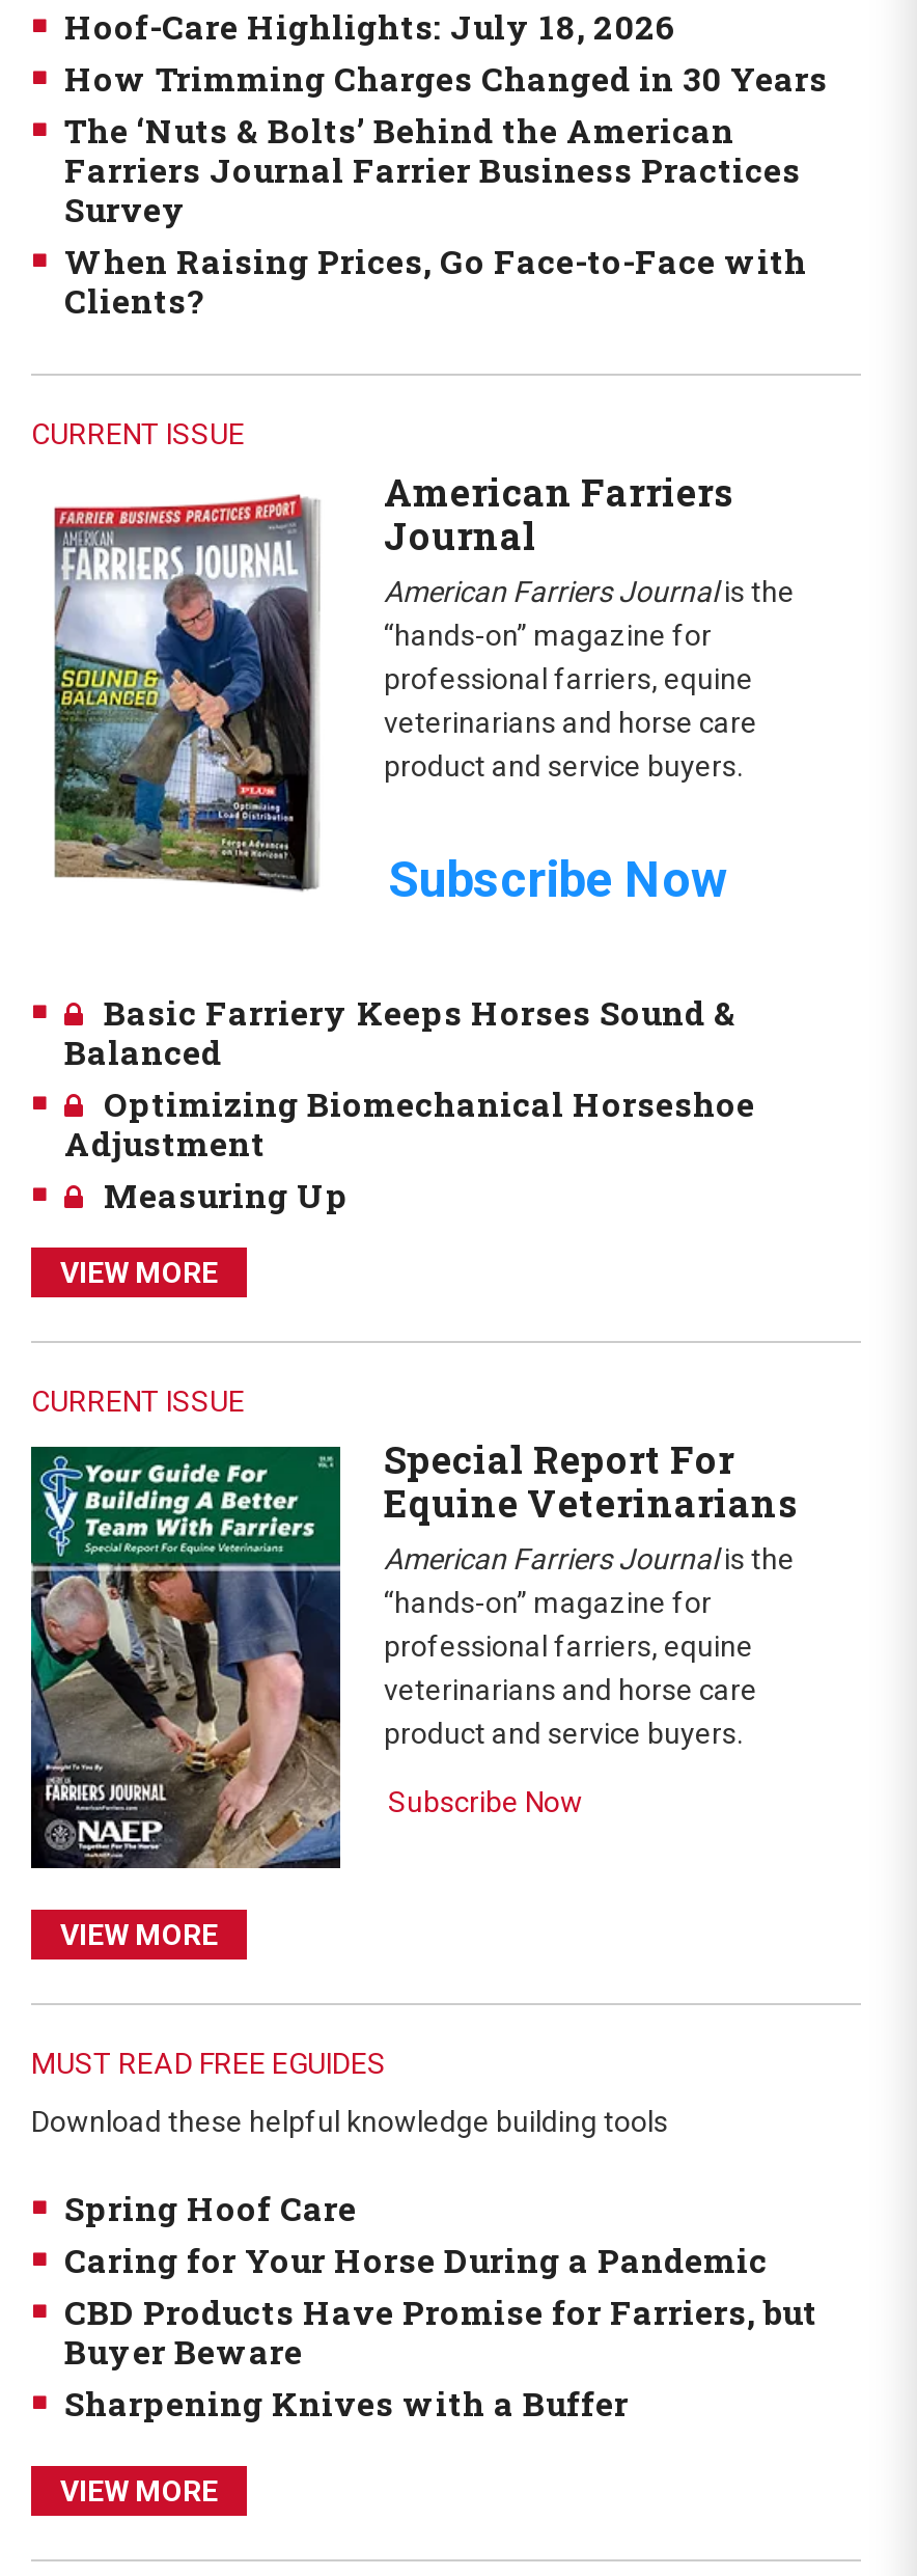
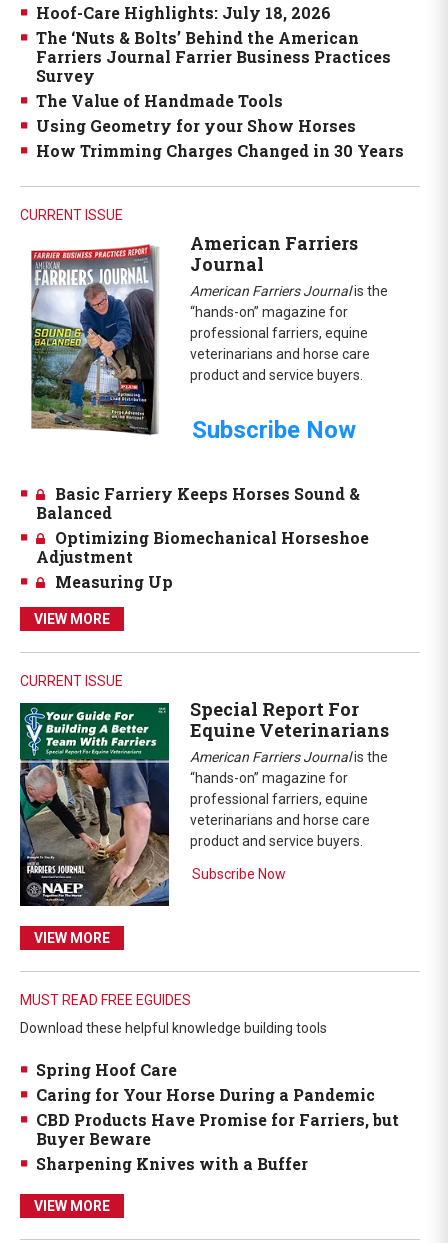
moved [64,56,828,100] -> [36,140,404,161]: How Trimming Charges Changed in 30 Years
moved [64,108,801,230] -> [36,27,391,86]: The ‘Nuts & Bolts’ Behind the American | Farriers Journal Farrier Business Practices | Survey
[64,239,807,322] When Raising Prices, Go Face-to-Face with | Clients? -> [36,90,356,136] The Value of Handmade Tools | Using Geometry for your Show Horses

